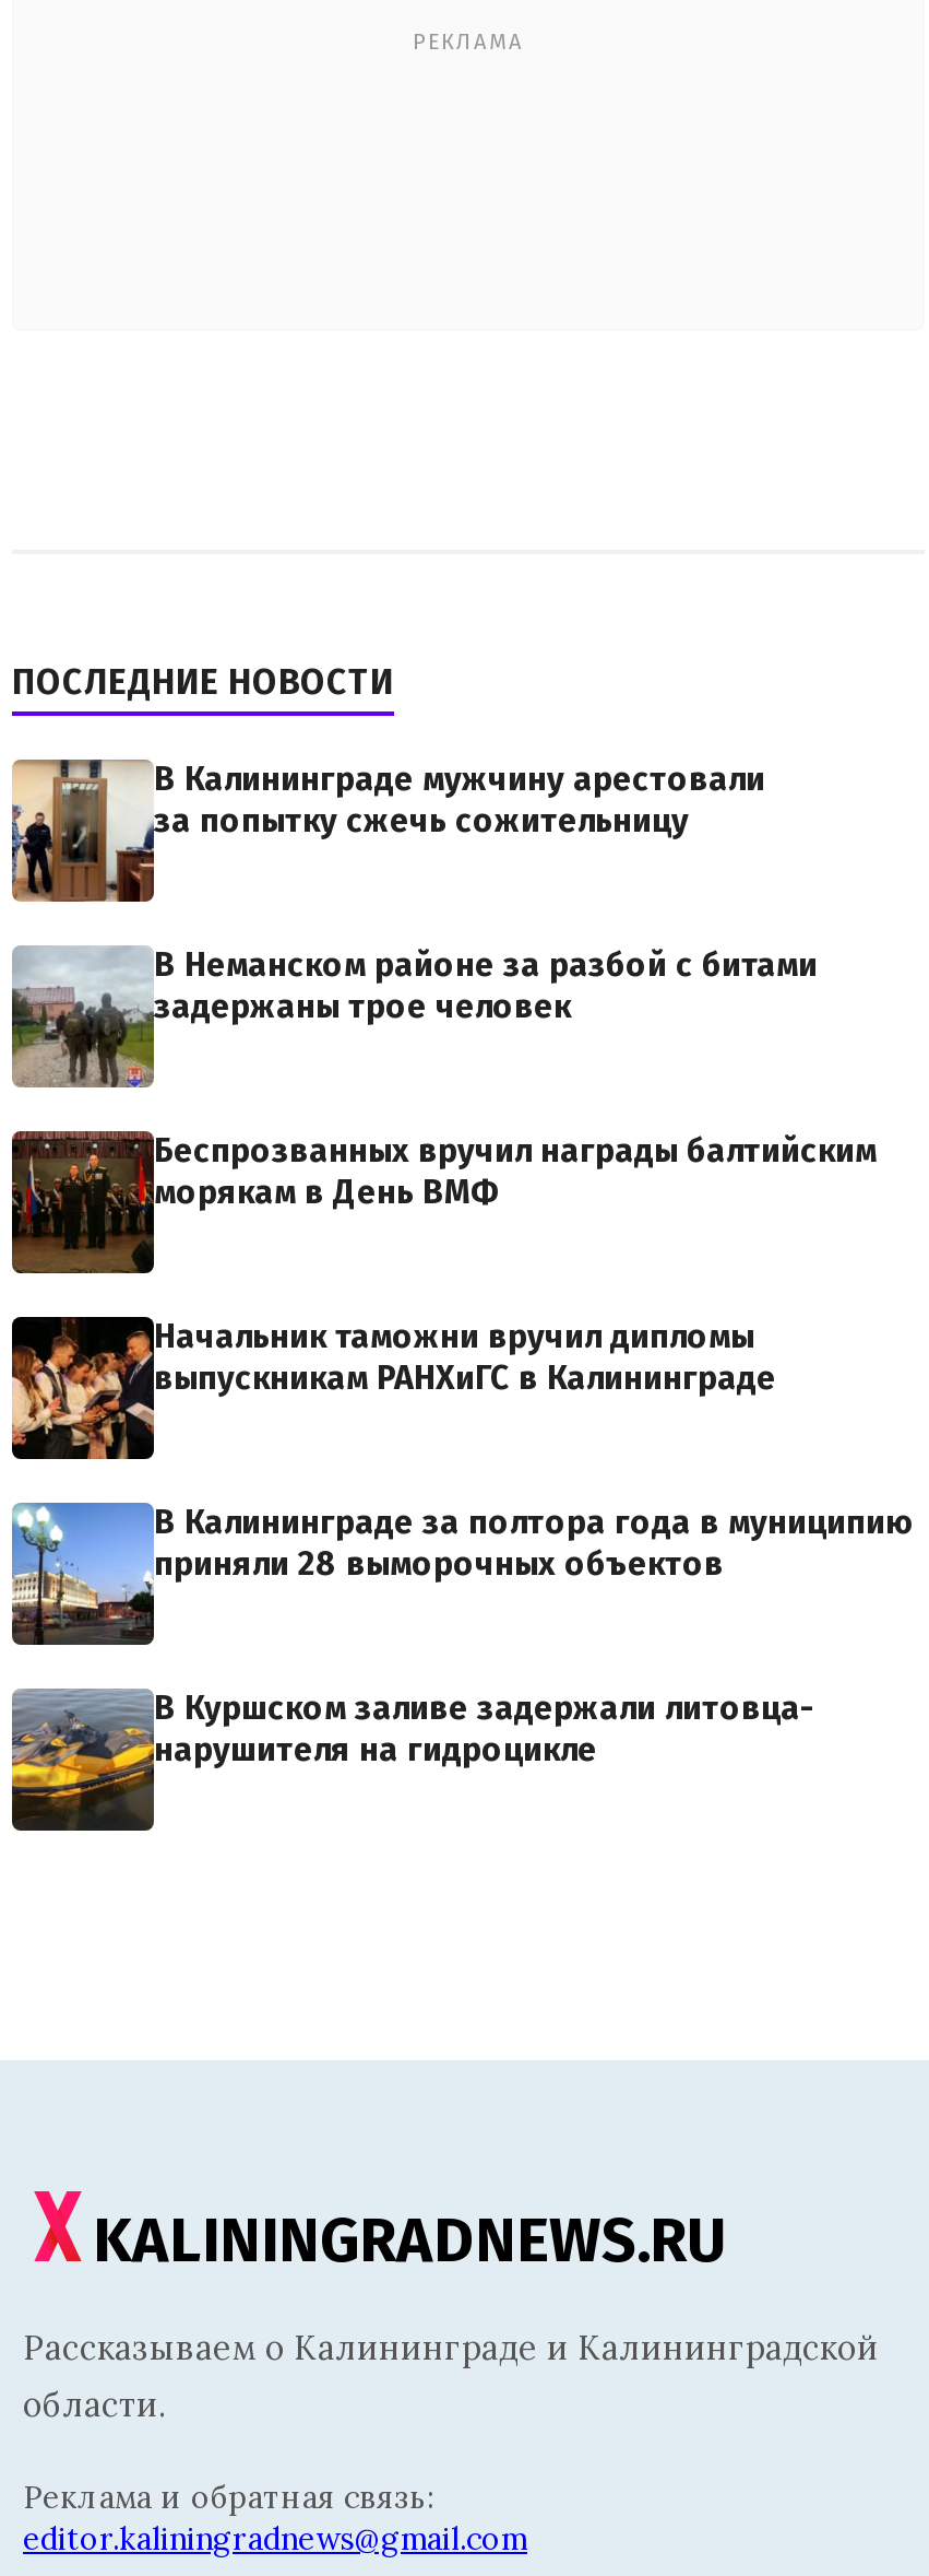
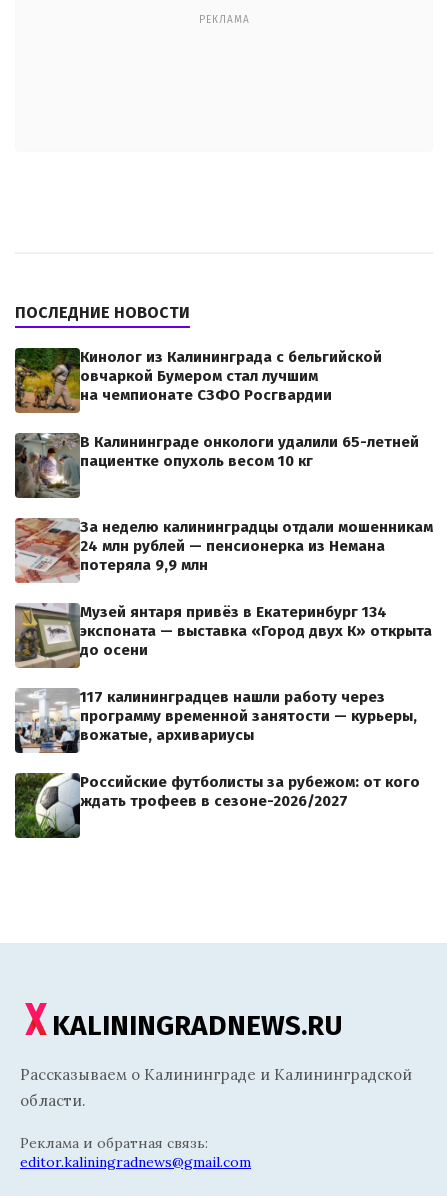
[10,757,765,904] [image] | В Калининграде мужчину арестовали | за попытку сжечь сожительницу -> [14,347,382,414] [image] | Кинолог из Калининграда с бельгийской | овчаркой Бумером стал лучшим | на чемпионате СЗФО Росгвардии
[10,946,818,1087] [image] | В Неманском районе за разбой с битами | задержаны трое человек -> [14,433,419,499] [image] | В Калининграде онкологи удалили 65-летней | пациентке опухоль весом 10 кг
[10,1131,877,1275] [image] | Беспрозванных вручил награды балтийским | морякам в День ВМФ -> [14,518,433,584] [image] | За неделю калининградцы отдали мошенникам | 24 млн рублей — пенсионерка из Немана | потеряла 9,9 млн
[10,1315,776,1461] [image] | Начальник таможни вручил дипломы | выпускникам РАНХиГС в Калининграде -> [14,602,432,669] [image] | Музей янтаря привёз в Екатеринбург 134 | экспоната — выставка «Город двух К» открыта | до осени
[10,1501,914,1647] [image] | В Калининграде за полтора года в муниципию | приняли 28 выморочных объектов -> [14,688,417,754] [image] | 117 калининградцев нашли работу через | программу временной занятости — курьеры, | вожатые, архивариусы
[10,1689,815,1831] [image] | В Куршском заливе задержали литовца- | нарушителя на гидроцикле -> [14,772,420,838] [image] | Российские футболисты за рубежом: от кого | ждать трофеев в сезоне-2026/2027

